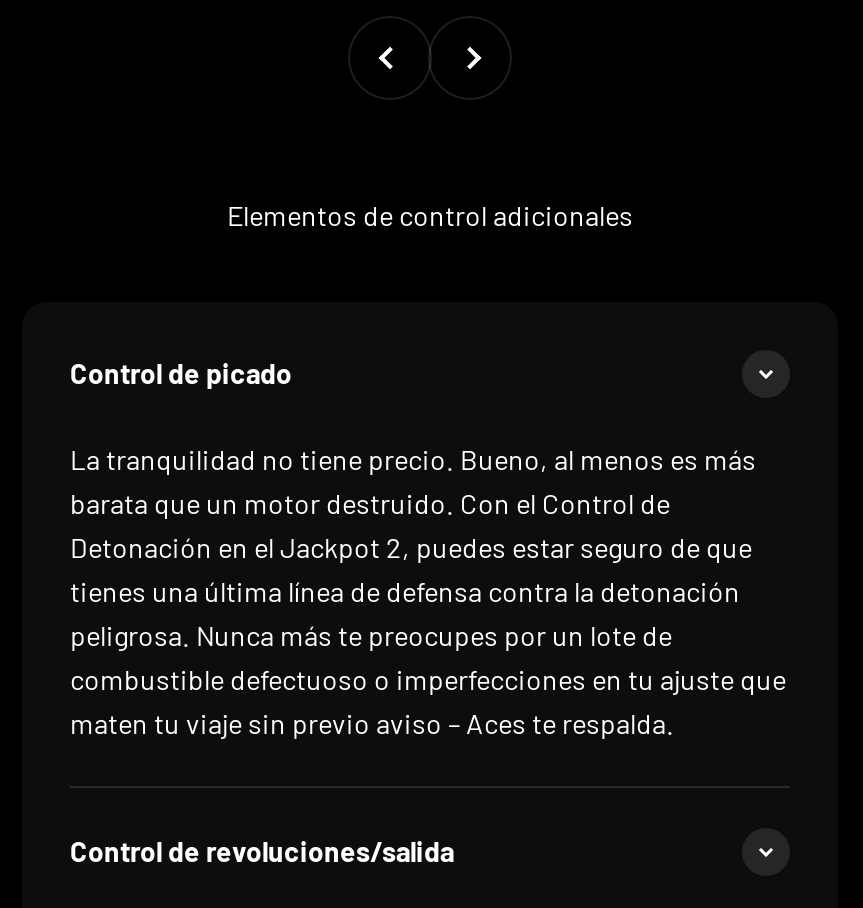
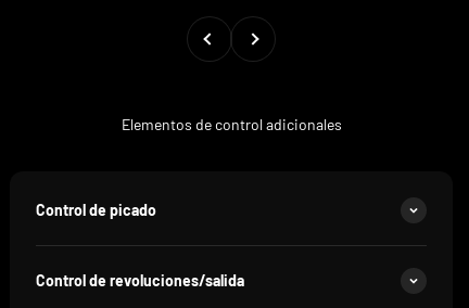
[70,442,786,740] La tranquilidad no tiene precio. Bueno, al menos es más | barata que un motor destruido. Con el Control de | Detonación en el Jackpot 2, puedes estar seguro de que | tienes una última línea de defensa contra la detonación | peligrosa. Nunca más te preocupes por un lote de | combustible defectuoso o imperfecciones en tu ajuste que | maten tu viaje sin previo aviso – Aces te respalda. -> none

